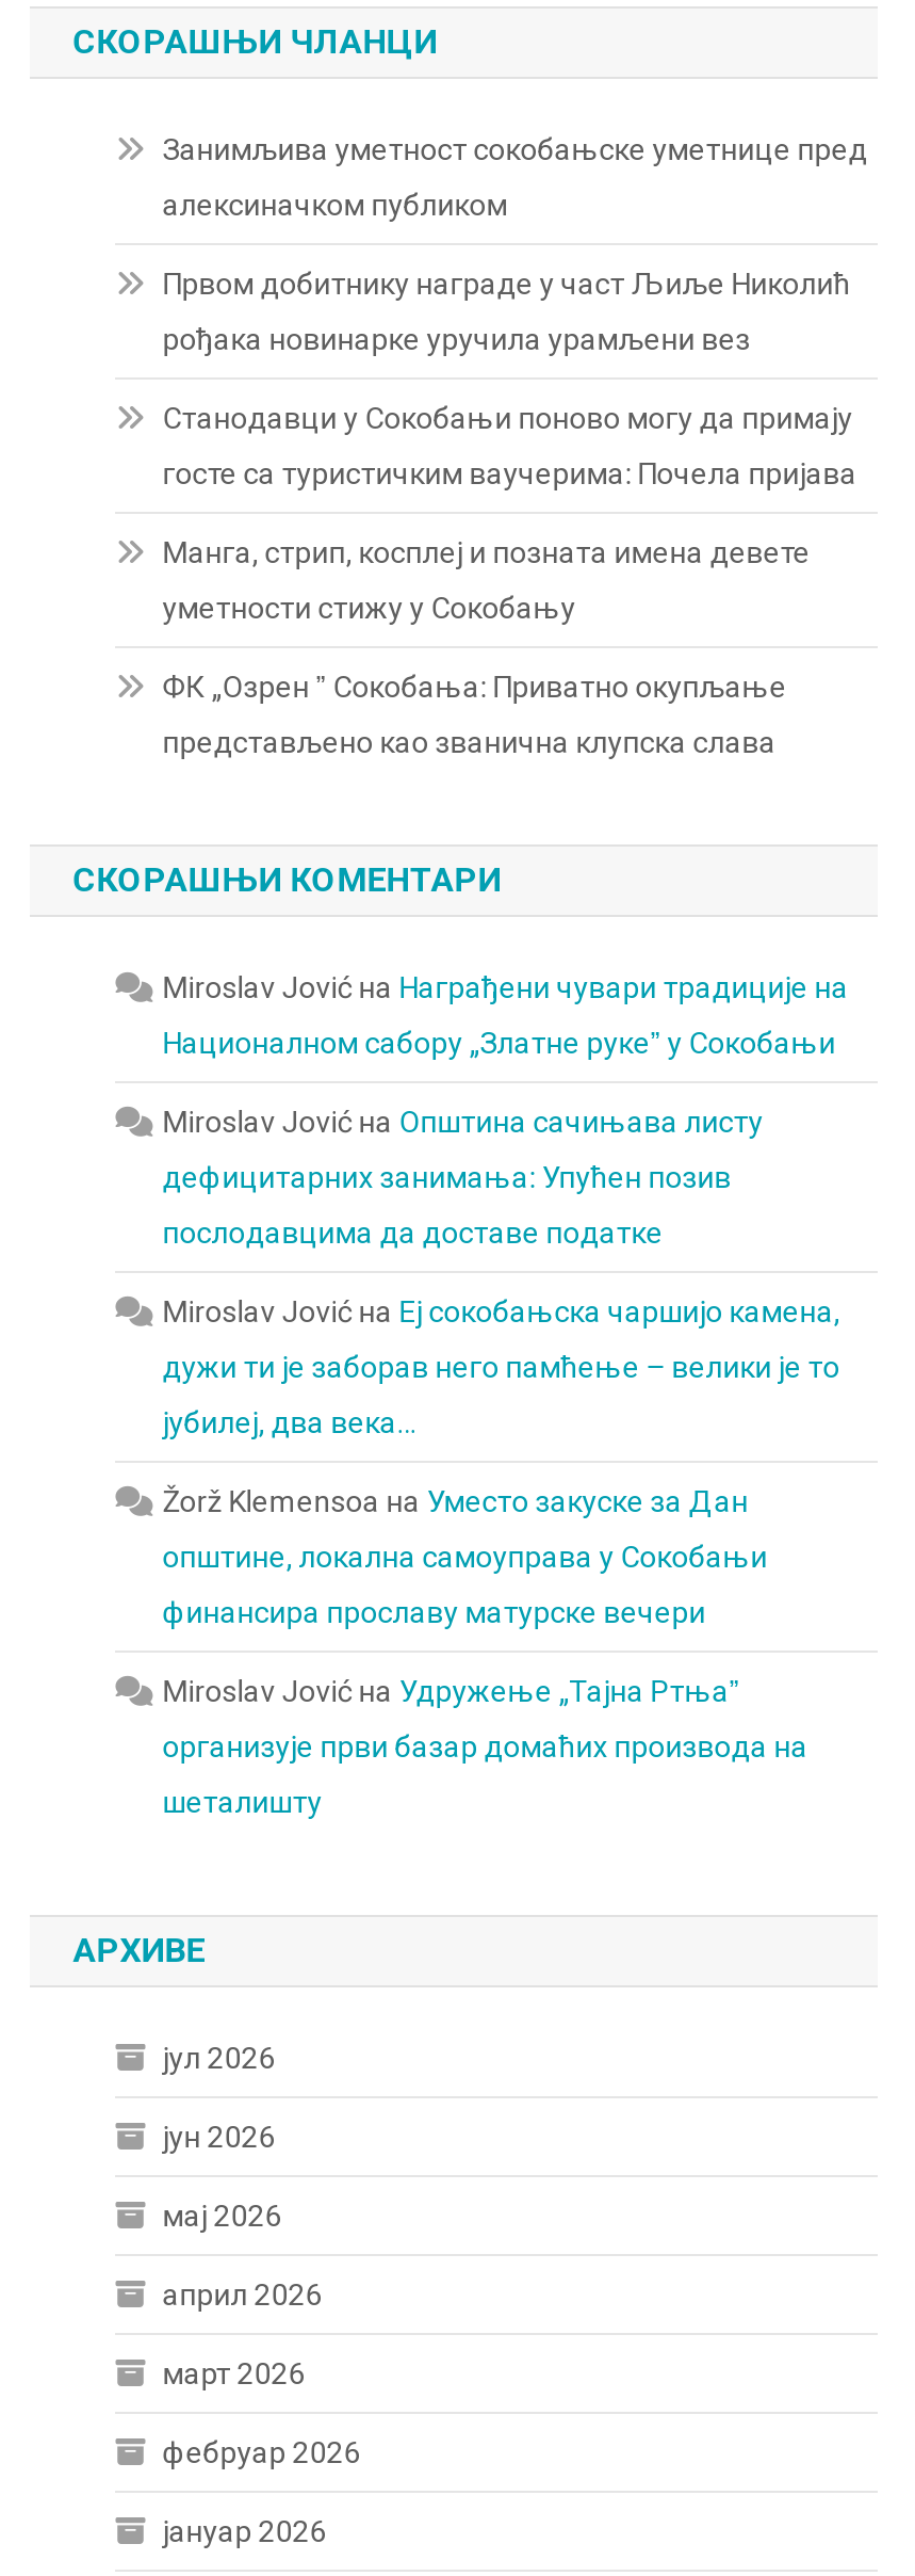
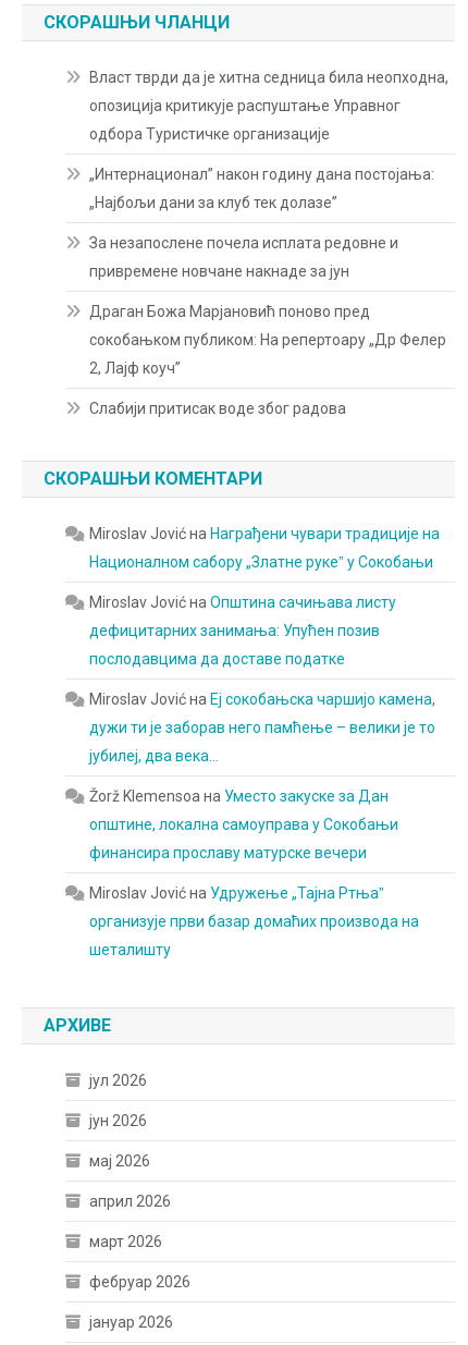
[163,132,868,759] Занимљива уметност сокобањске уметнице пред | алексиначком публиком | Првом добитнику награде у част Љиље Николић | рођака новинарке уручила урамљени вез | Станодавци у Сокобањи поново могу да примају | госте са туристичким ваучерима: Почела пријава | Манга, стрип, косплеј и позната имена девете | уметности стижу у Сокобању | ФК „Озрен ˮ Сокобања: Приватно окупљање | представљено као званична клупска слава -> [90,69,449,417] Власт тврди да је хитна седница била неопходна, | опозиција критикује распуштање Управног | одбора Туристичке организације | „Интернационал” након годину дана постојања: | „Најбољи дани за клуб тек долазе” | За незапослене почела исплата редовне и | привремене новчане накнаде за јун | Драган Божа Марјановић поново пред | сокобањком публиком: На репертоару „Др Фелер | 2, Лајф коуч” | Слабији притисак воде због радова

